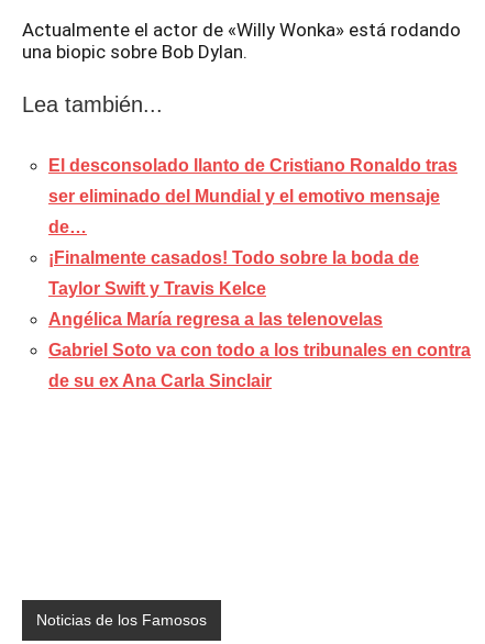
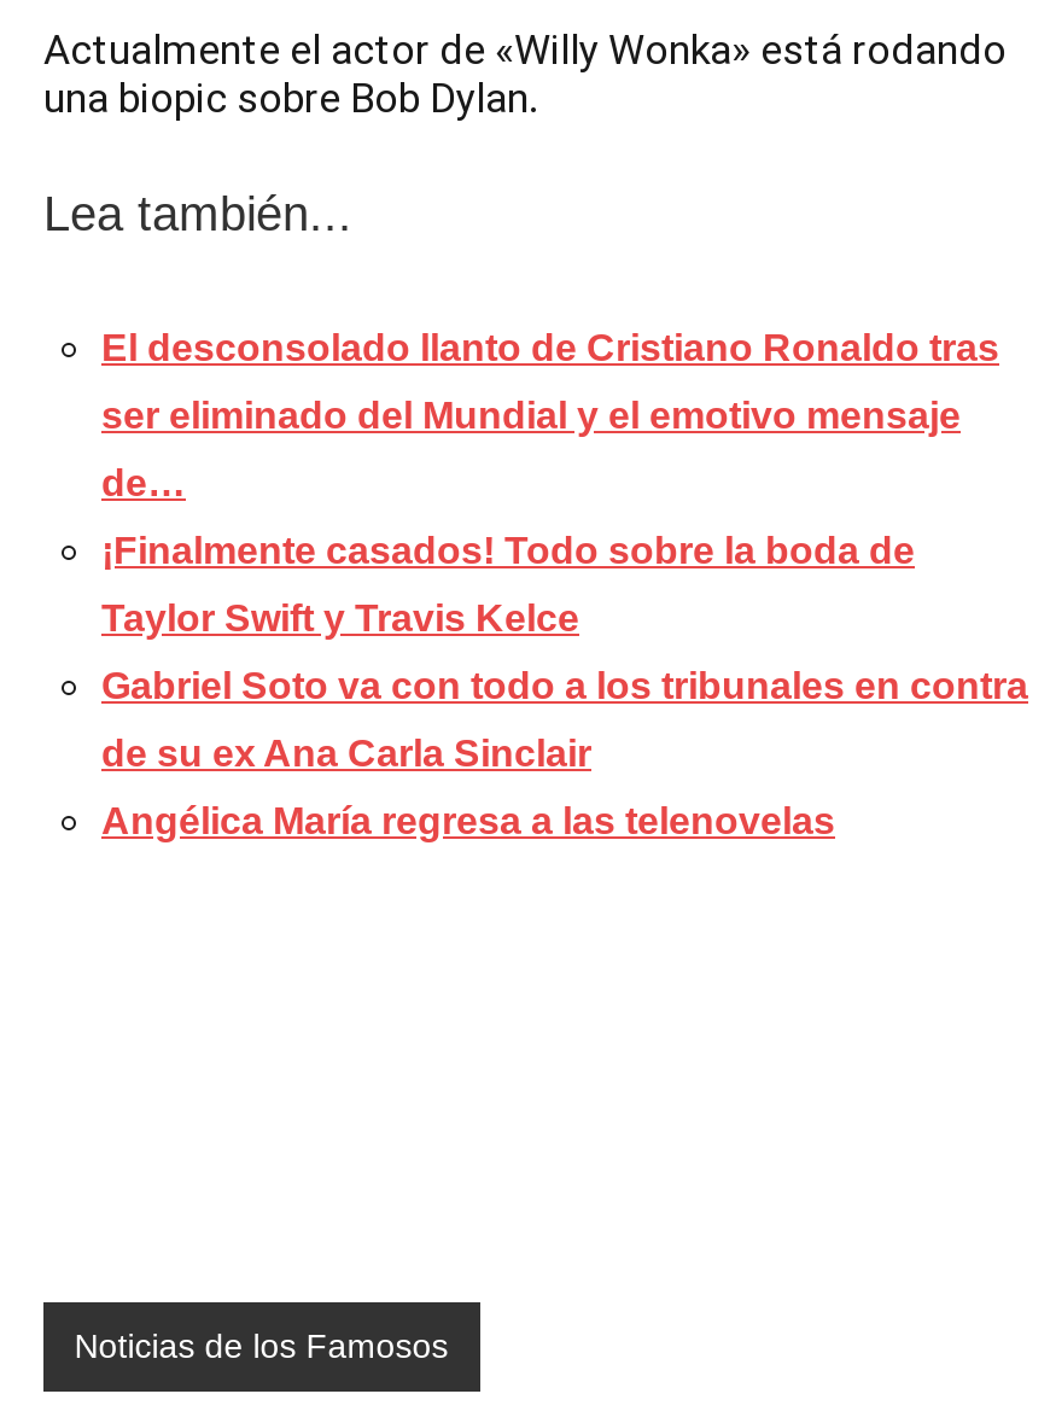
moved [48,310,383,329] -> [101,800,835,841]: Angélica María regresa a las telenovelas
moved [48,341,471,390] -> [101,665,1028,774]: Gabriel Soto va con todo a los tribunales en contra | de su ex Ana Carla Sinclair

